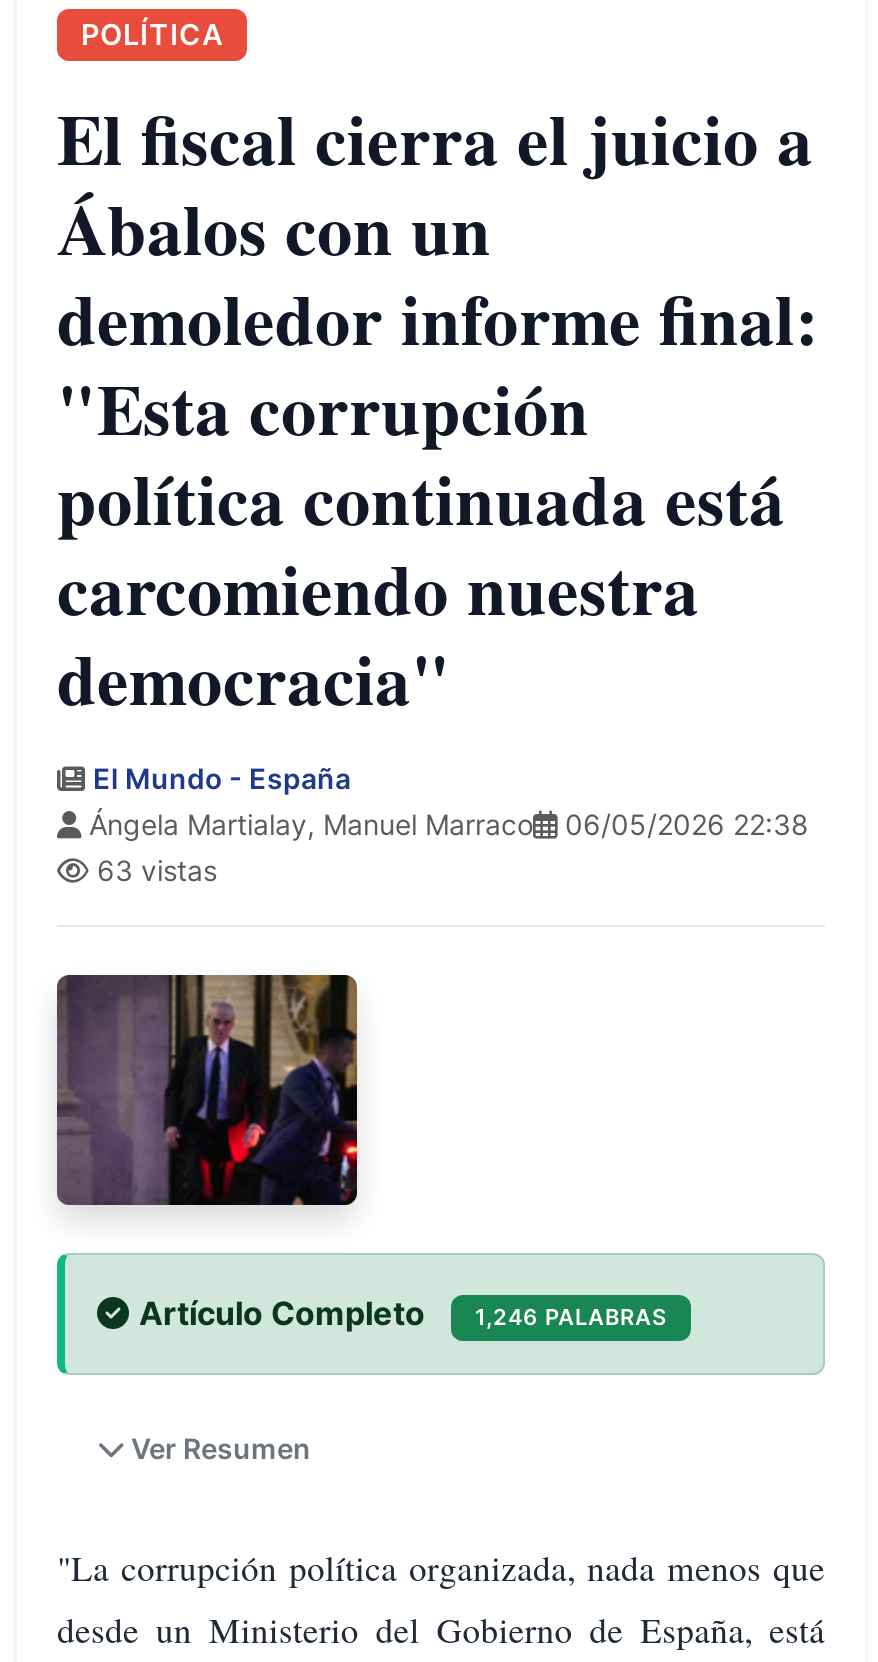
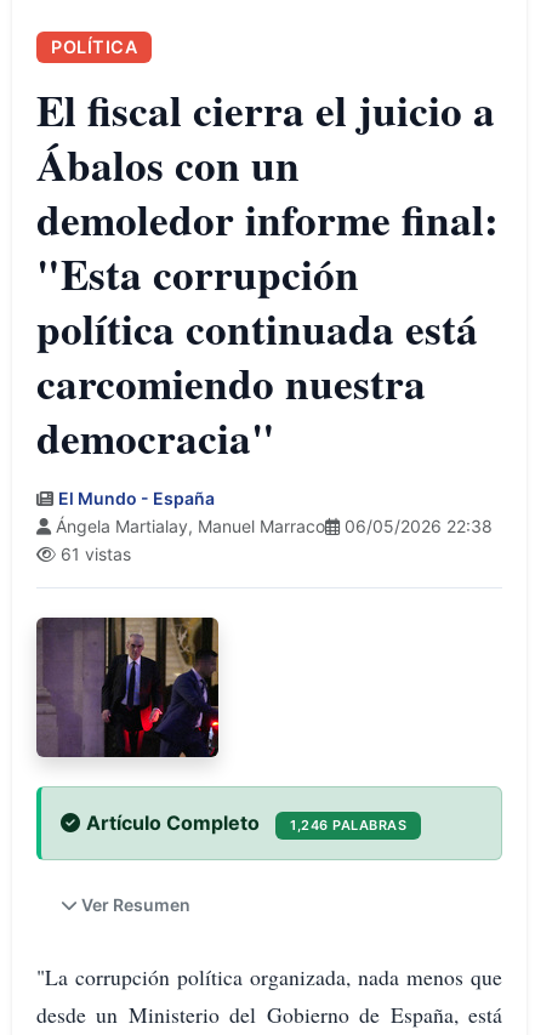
[89,853,217,887] 63 vistas -> [56,544,131,564] 61 vistas

